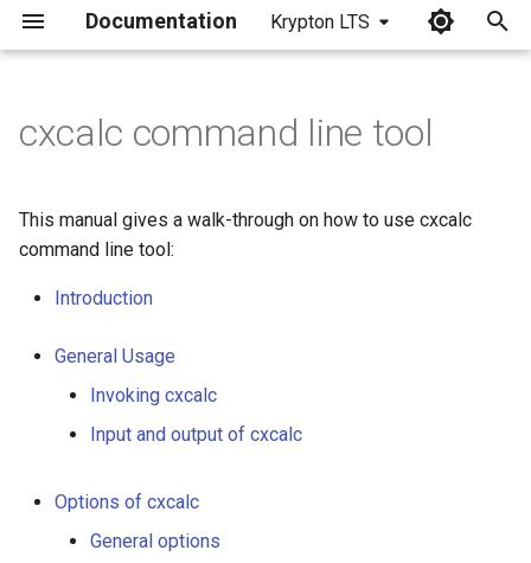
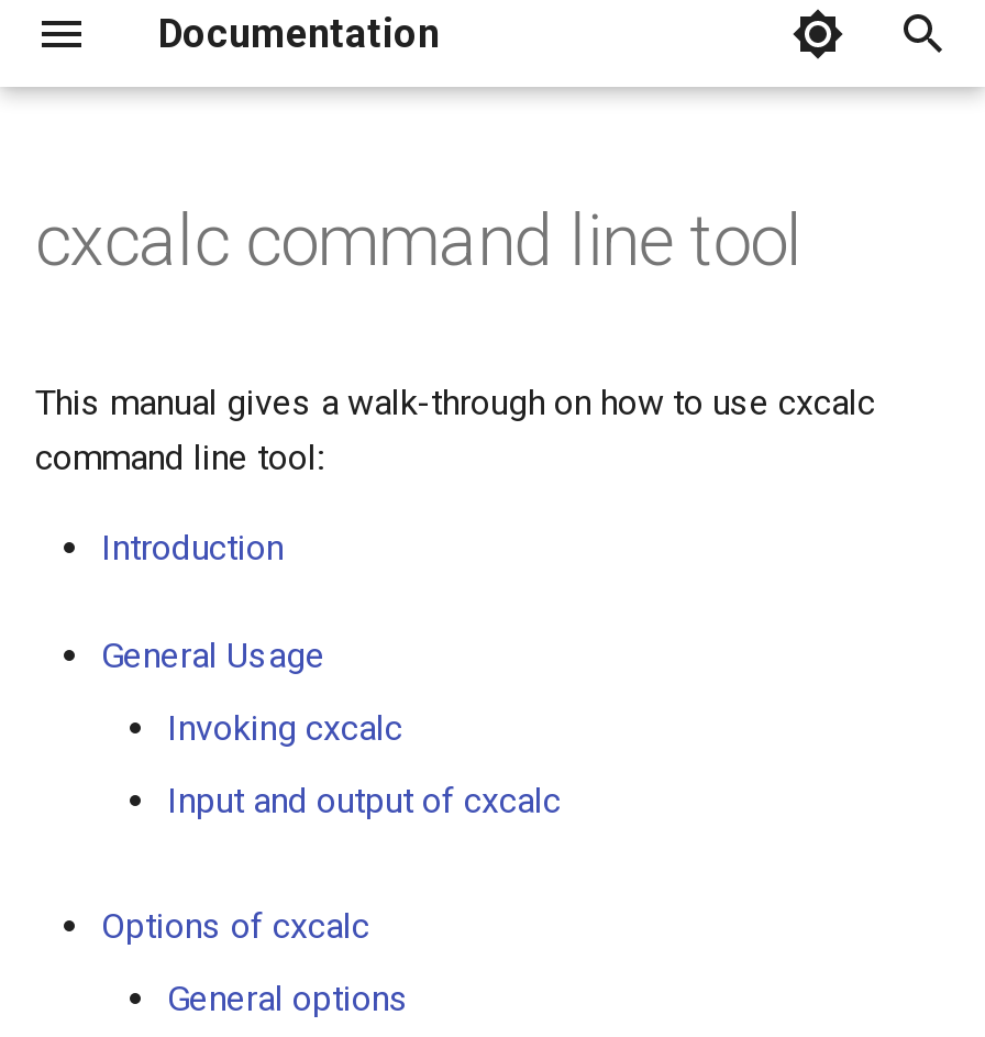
[270,11,370,33] Krypton LTS -> none

